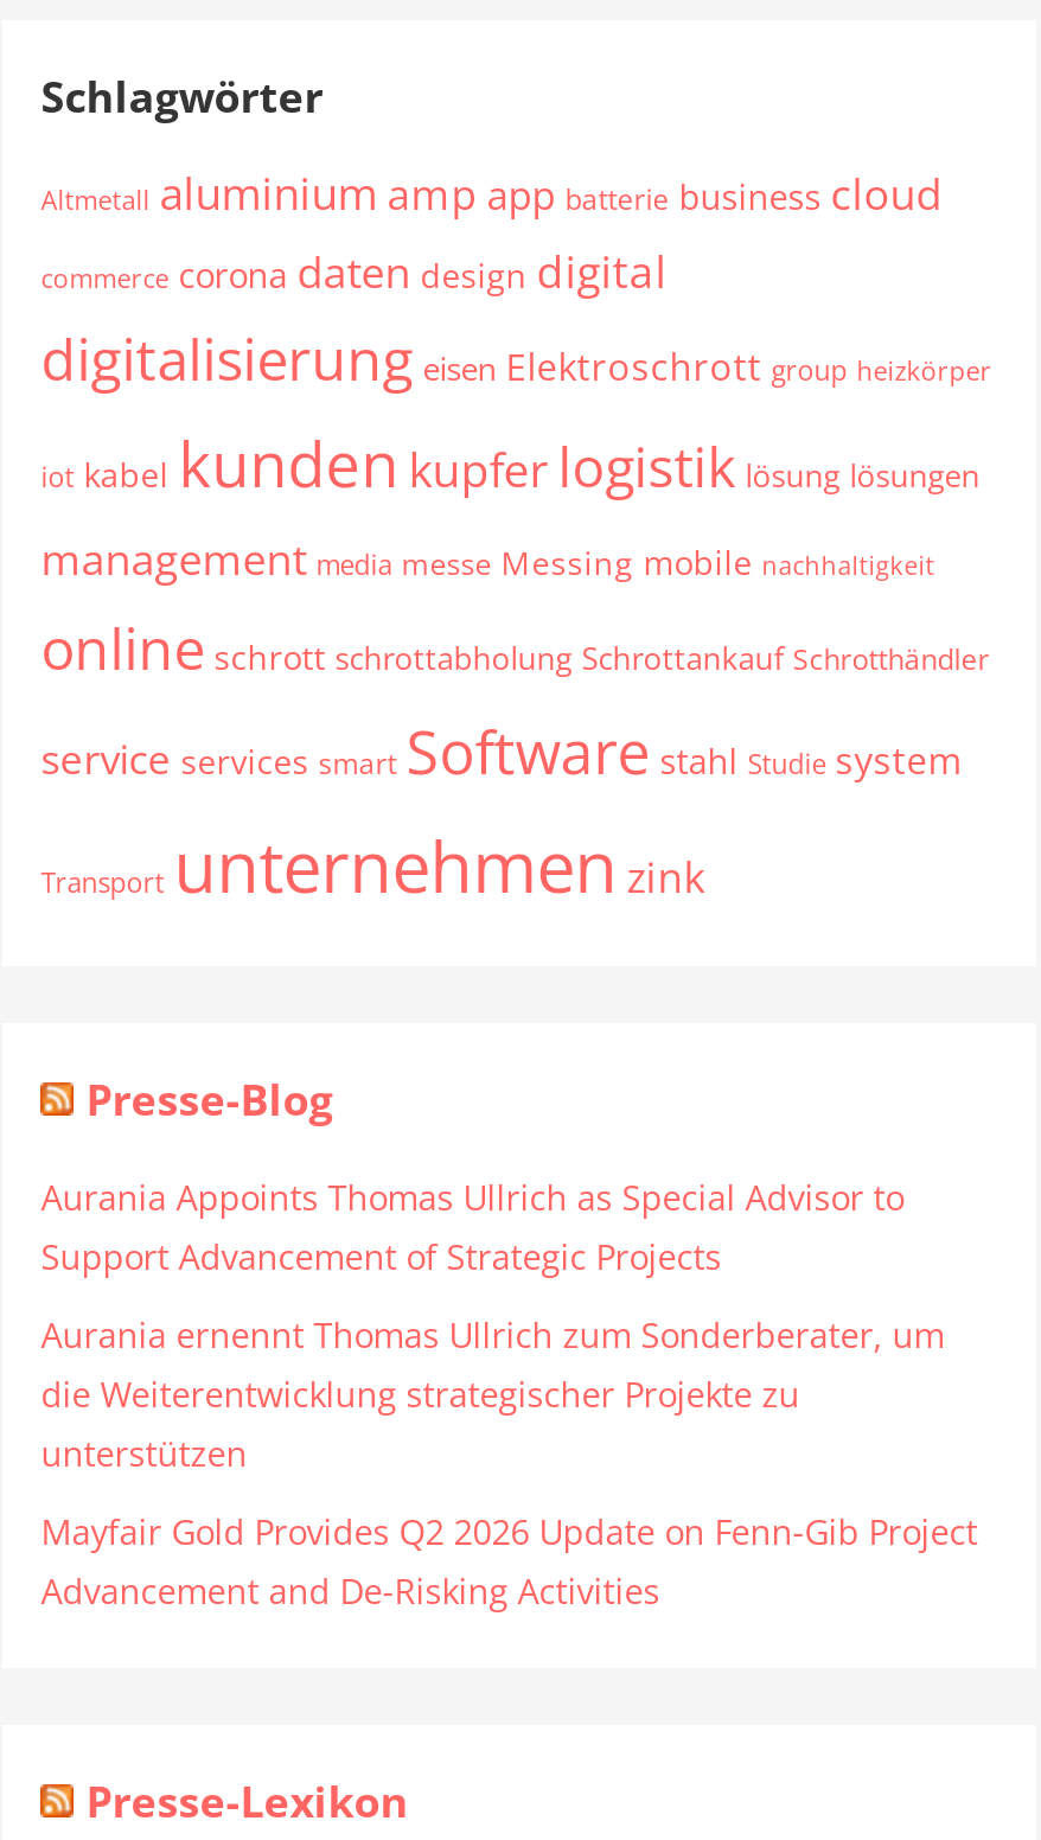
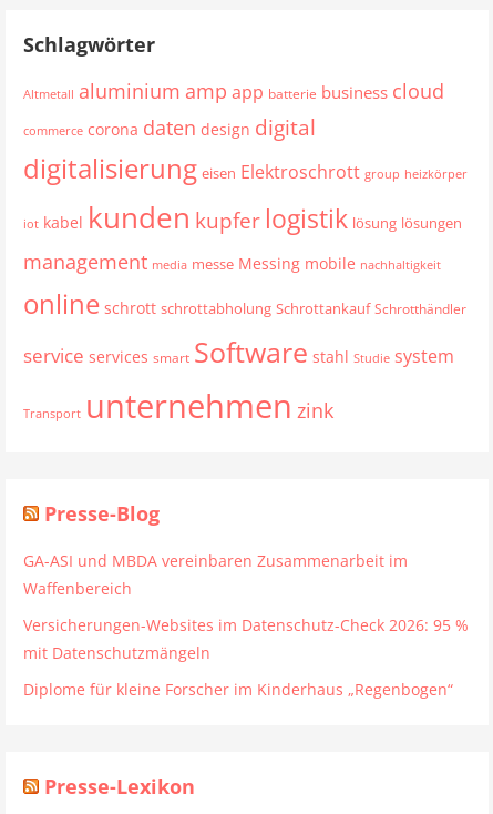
[41,1175,904,1280] Aurania Appoints Thomas Ullrich as Special Advisor to | Support Advancement of Strategic Projects -> [23,550,408,599] GA-ASI und MBDA vereinbaren Zusammenarbeit im | Waffenbereich
[41,1313,944,1477] Aurania ernennt Thomas Ullrich zum Sonderberater, um | die Weiterentwicklung strategischer Projekte zu | unterstützen -> [23,615,469,663] Versicherungen-Websites im Datenschutz-Check 2026: 95 % | mit Datenschutzmängeln
[41,1510,977,1614] Mayfair Gold Provides Q2 2026 Update on Fenn-Gib Project | Advancement and De-Risking Activities -> [23,679,453,700] Diplome für kleine Forscher im Kinderhaus „Regenbogen“

